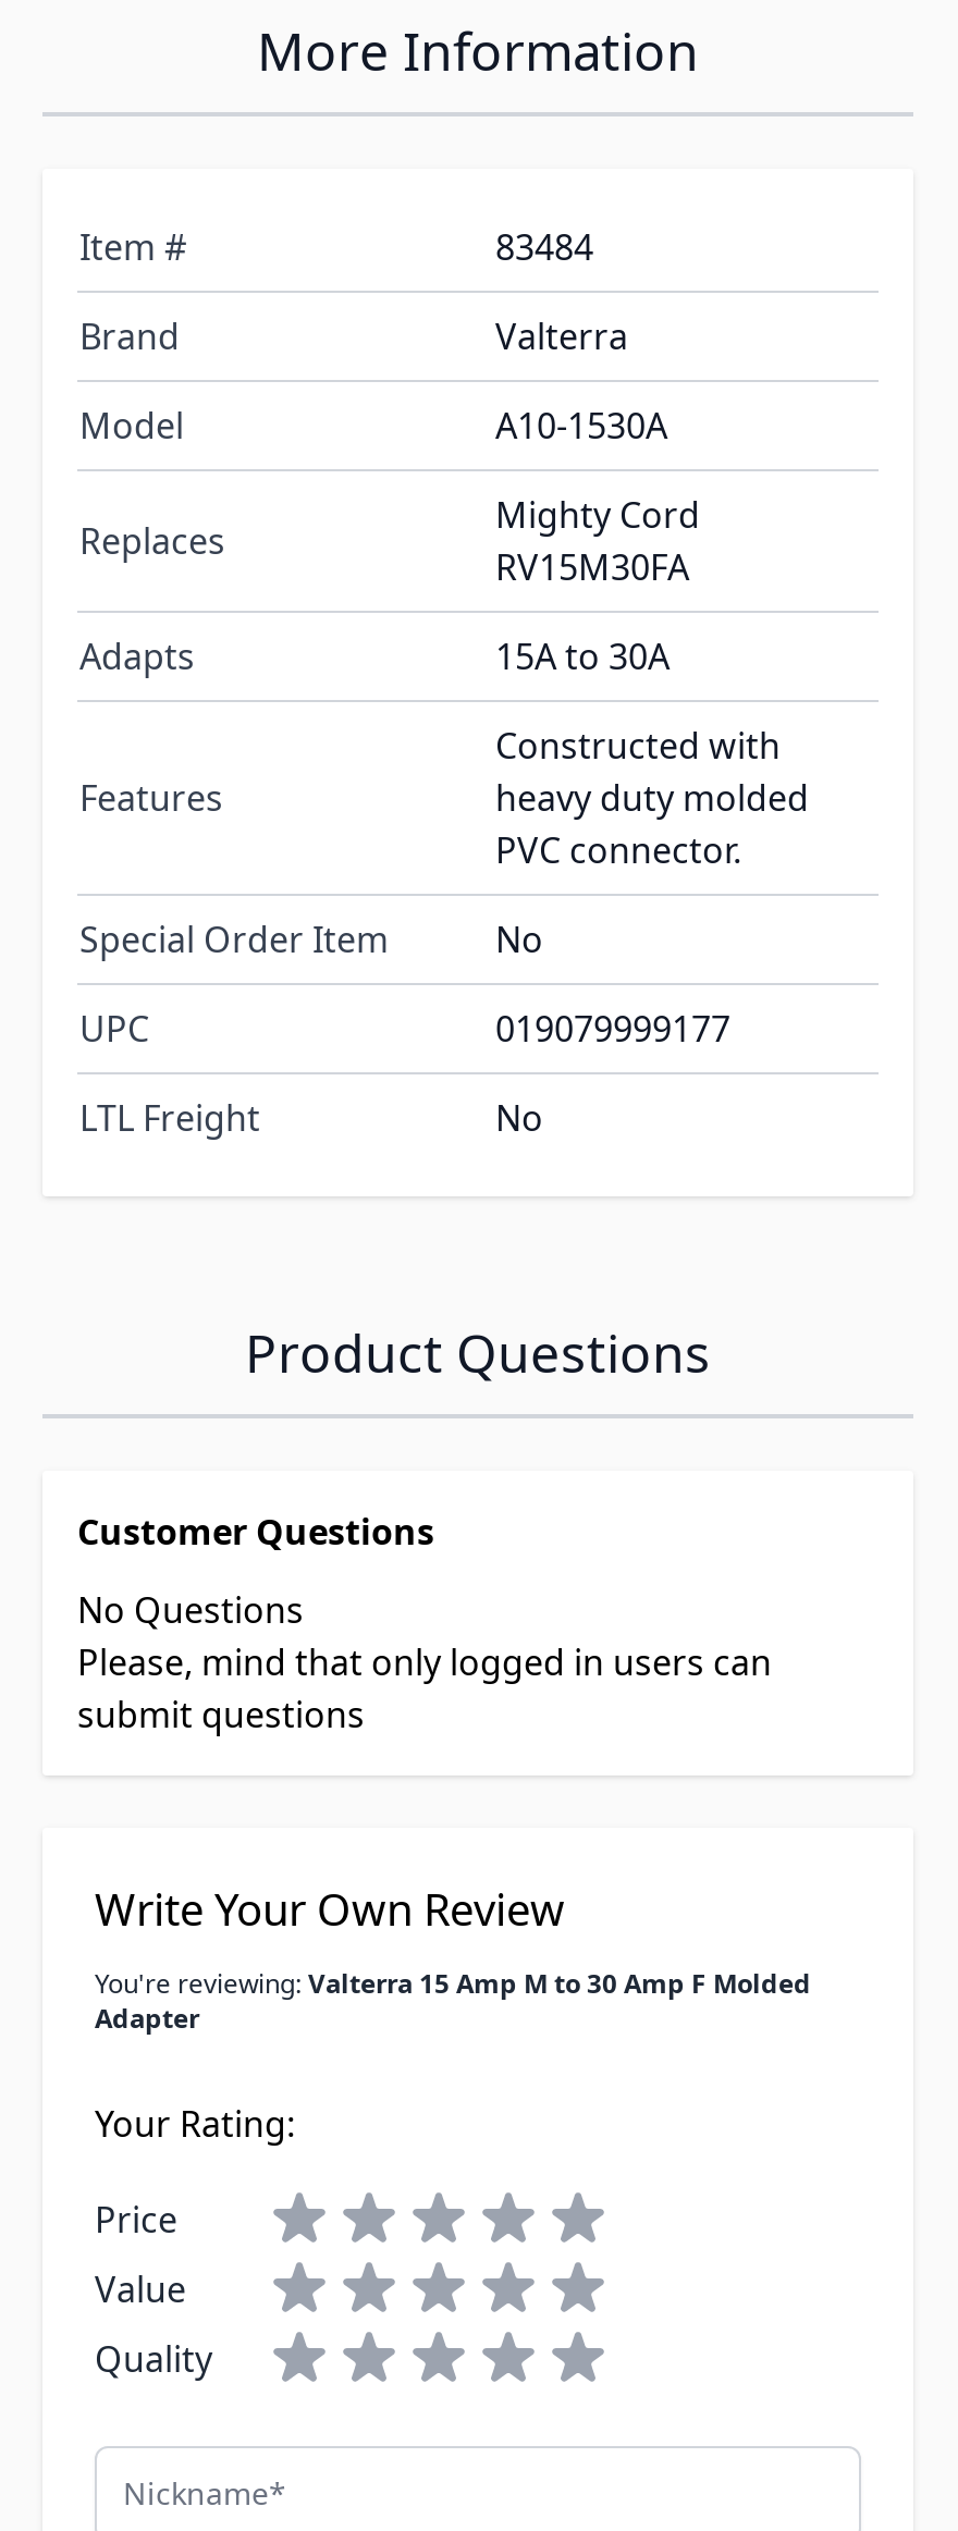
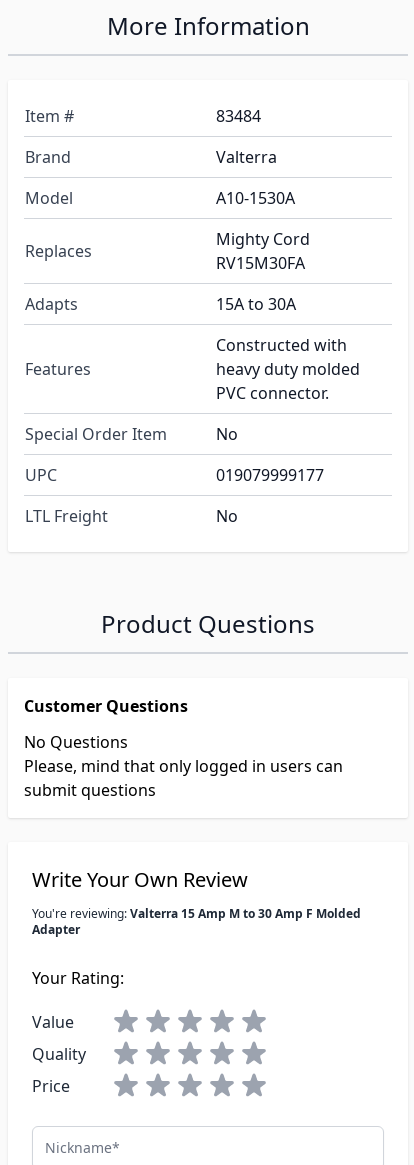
moved [95,2197,177,2244] -> [32,1075,70,1097]: Price
moved [95,2266,212,2384] -> [32,1011,86,1065]: Value | Quality

